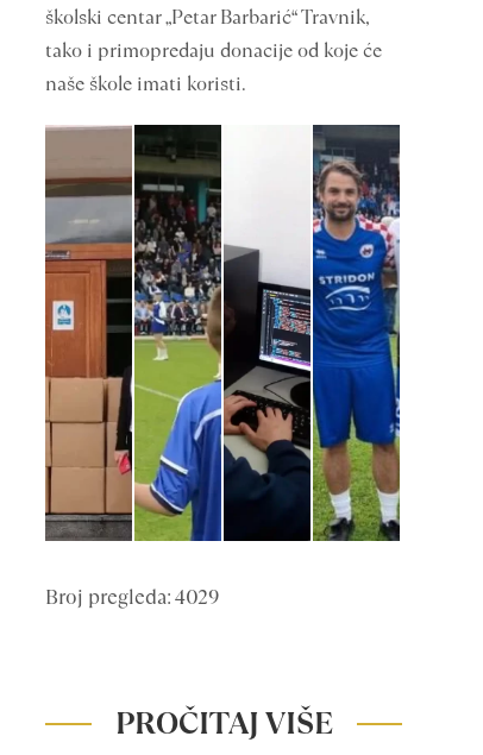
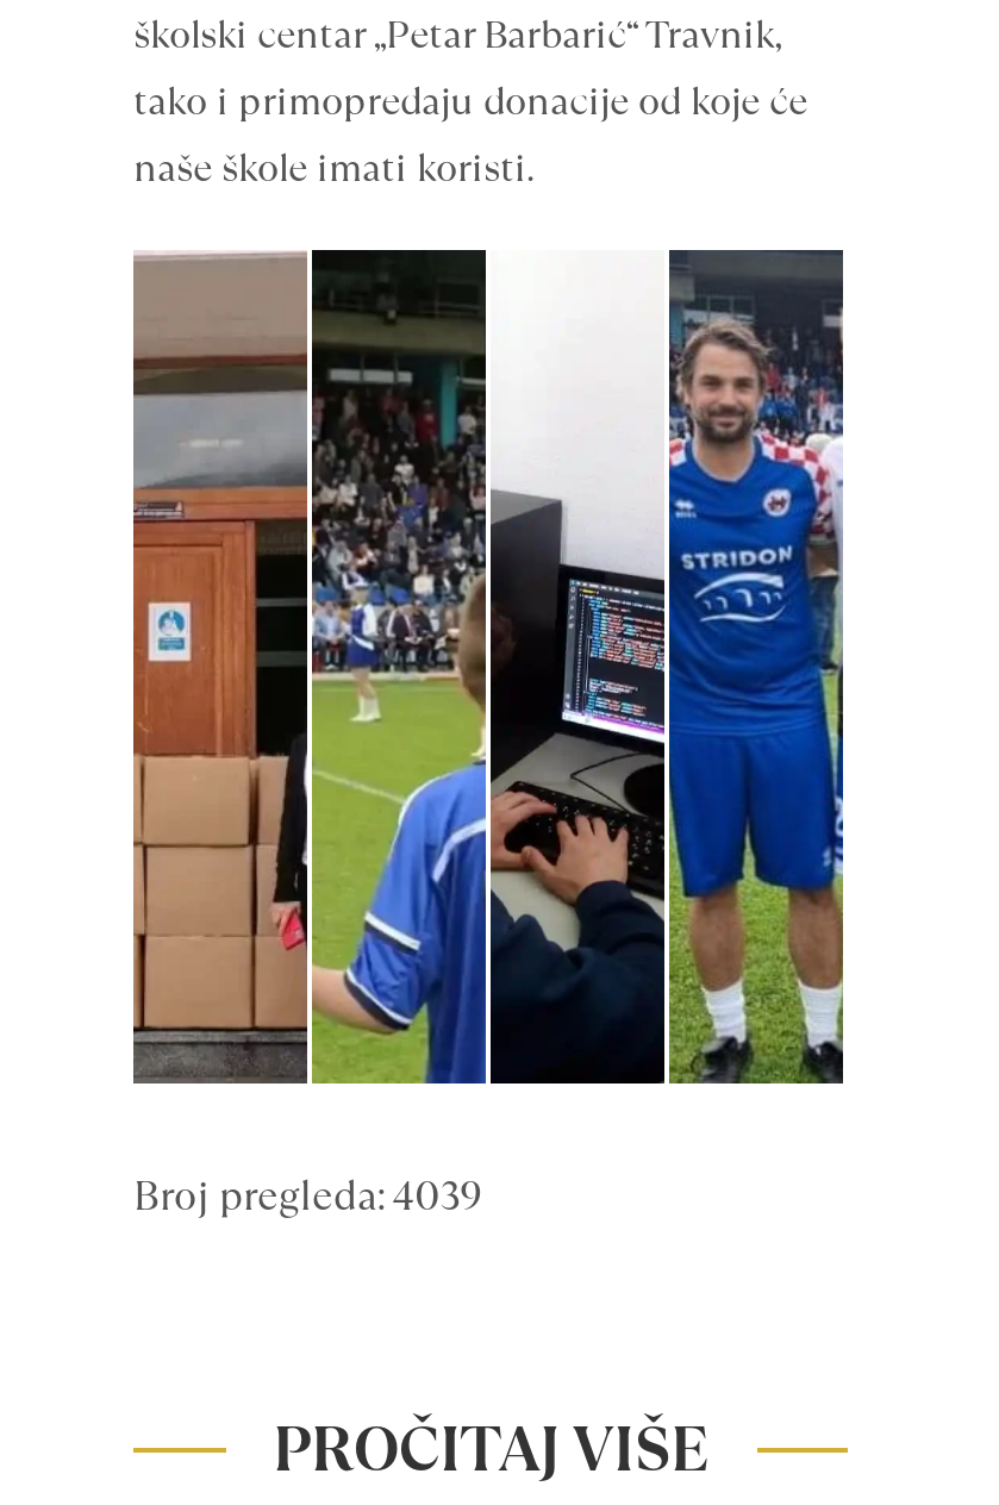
[45,584,220,611] Broj pregleda: 4029 -> [133,1169,483,1224] Broj pregleda: 4039

